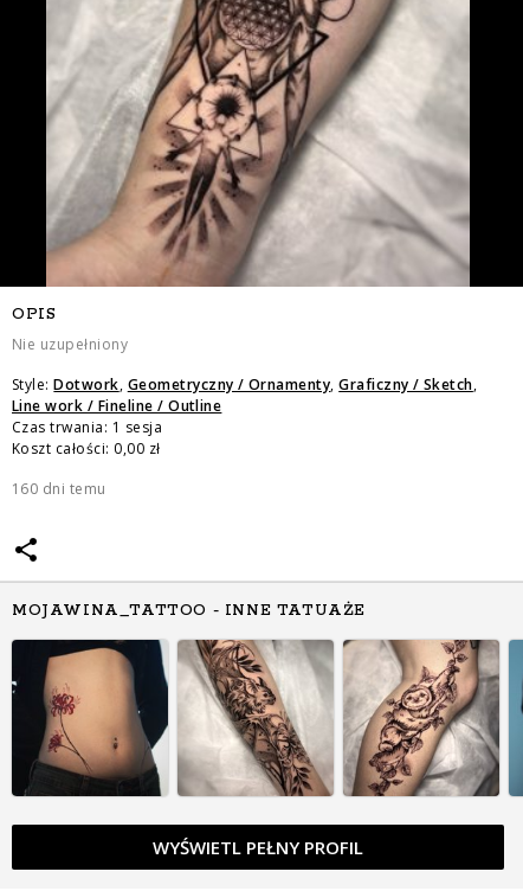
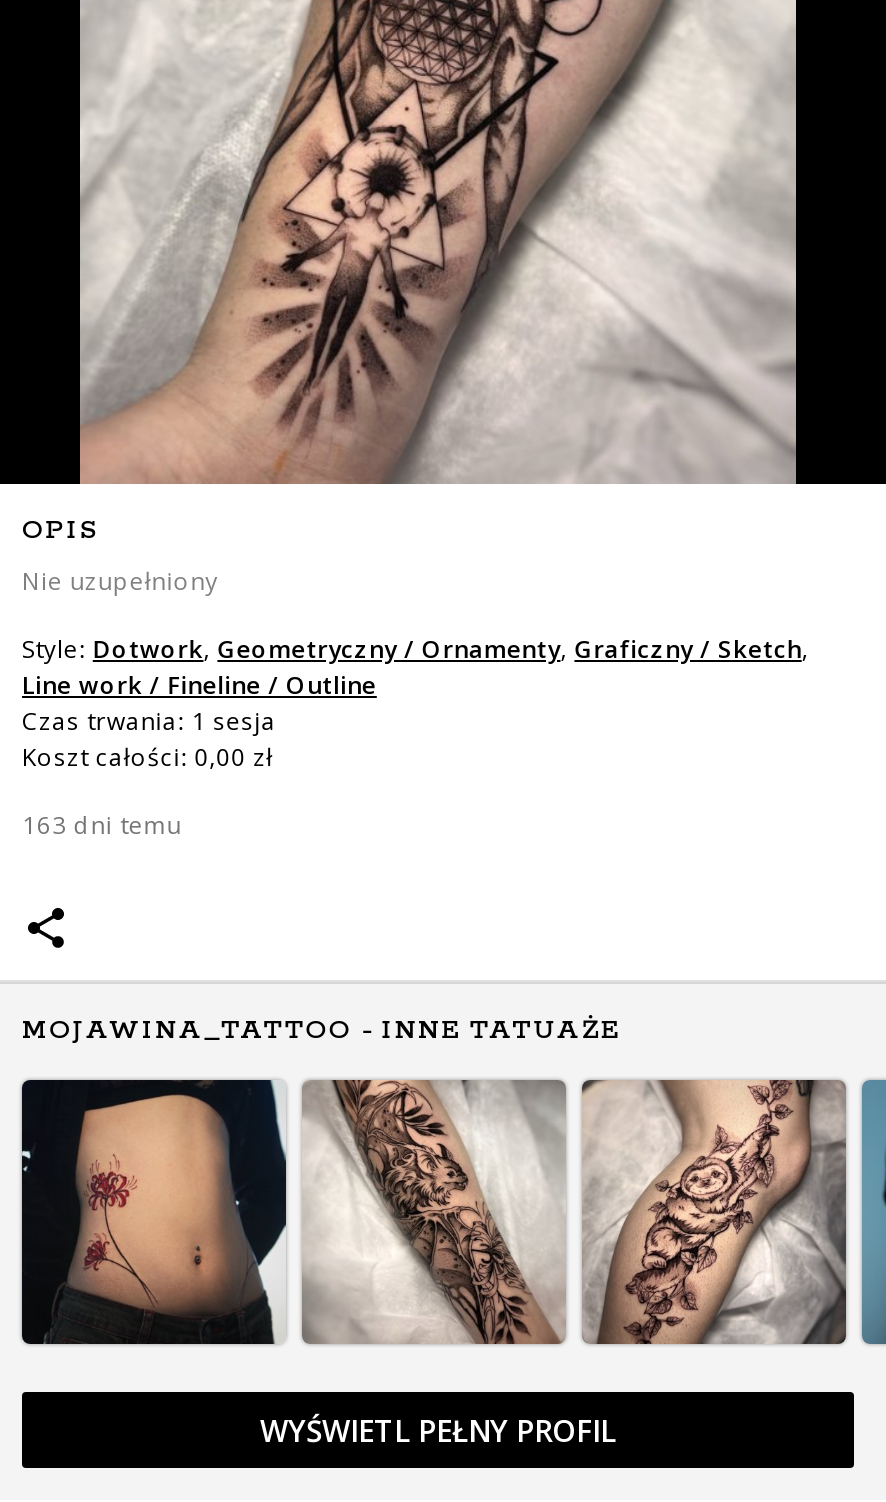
[12,479,106,499] 160 dni temu -> [22,808,182,842] 163 dni temu

